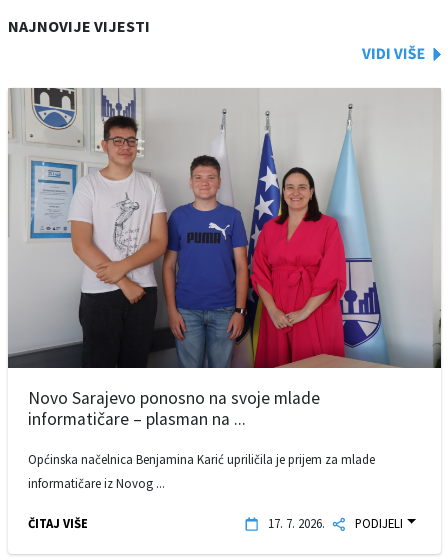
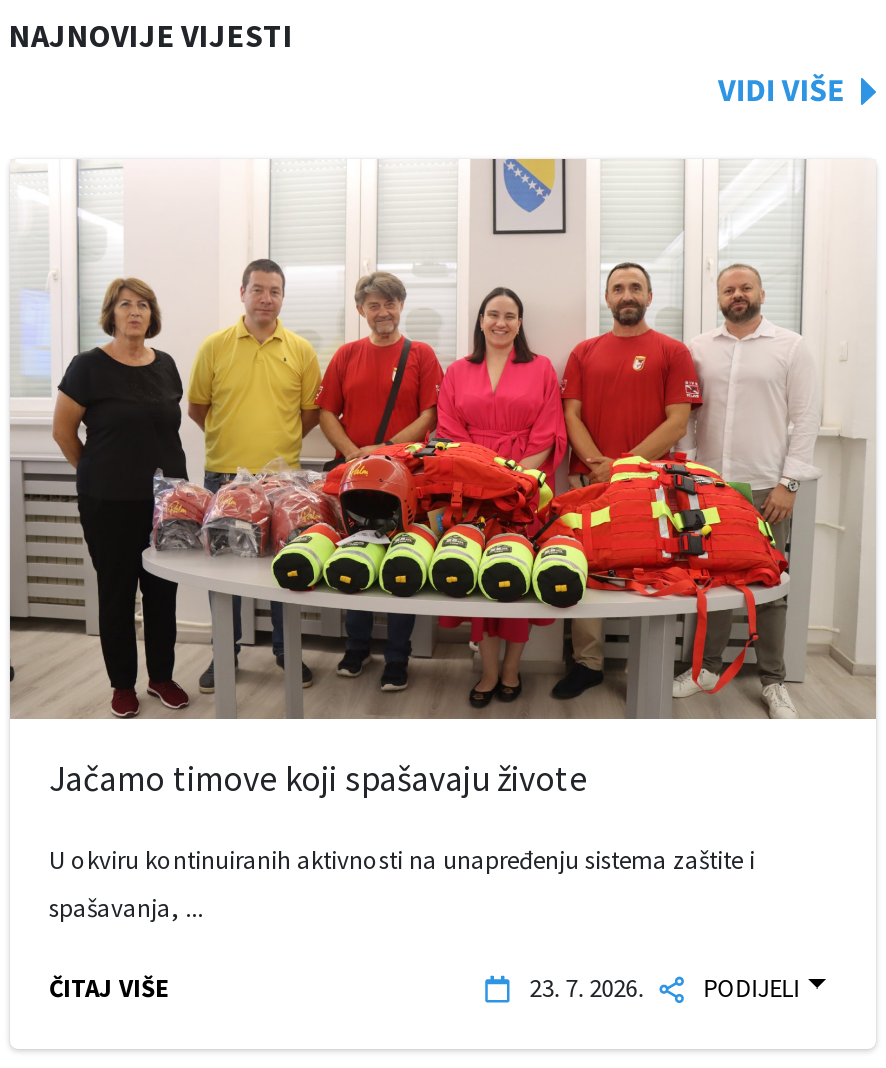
[8,87,441,430] [image] | Novo Sarajevo ponosno na svoje mlade | informatičare – plasman na ... -> [10,159,876,801] [image] | Jačamo timove koji spašavaju živote
[27,451,374,467] Općinska načelnica Benjamina Karić upriličila je prijem za mlade -> [49,843,755,875] U okviru kontinuiranih aktivnosti na unapređenju sistema zaštite i
[27,475,164,491] informatičare iz Novog ... -> [49,891,203,923] spašavanja, ...
[265,515,403,531] 17. 7. 2026. PODIJELI -> [524,971,800,1003] 23. 7. 2026. PODIJELI

